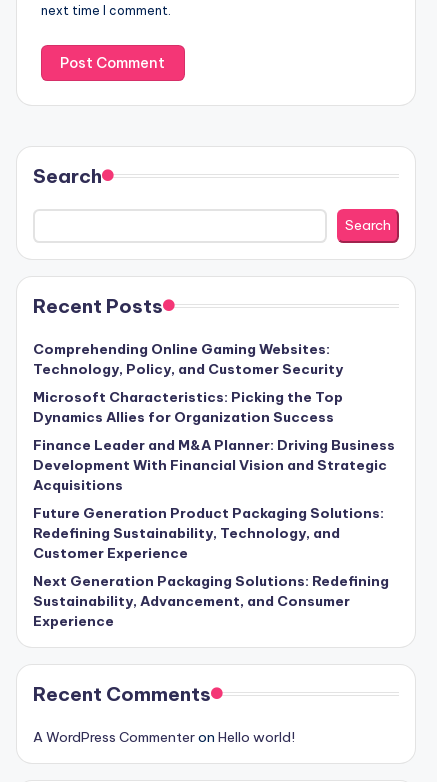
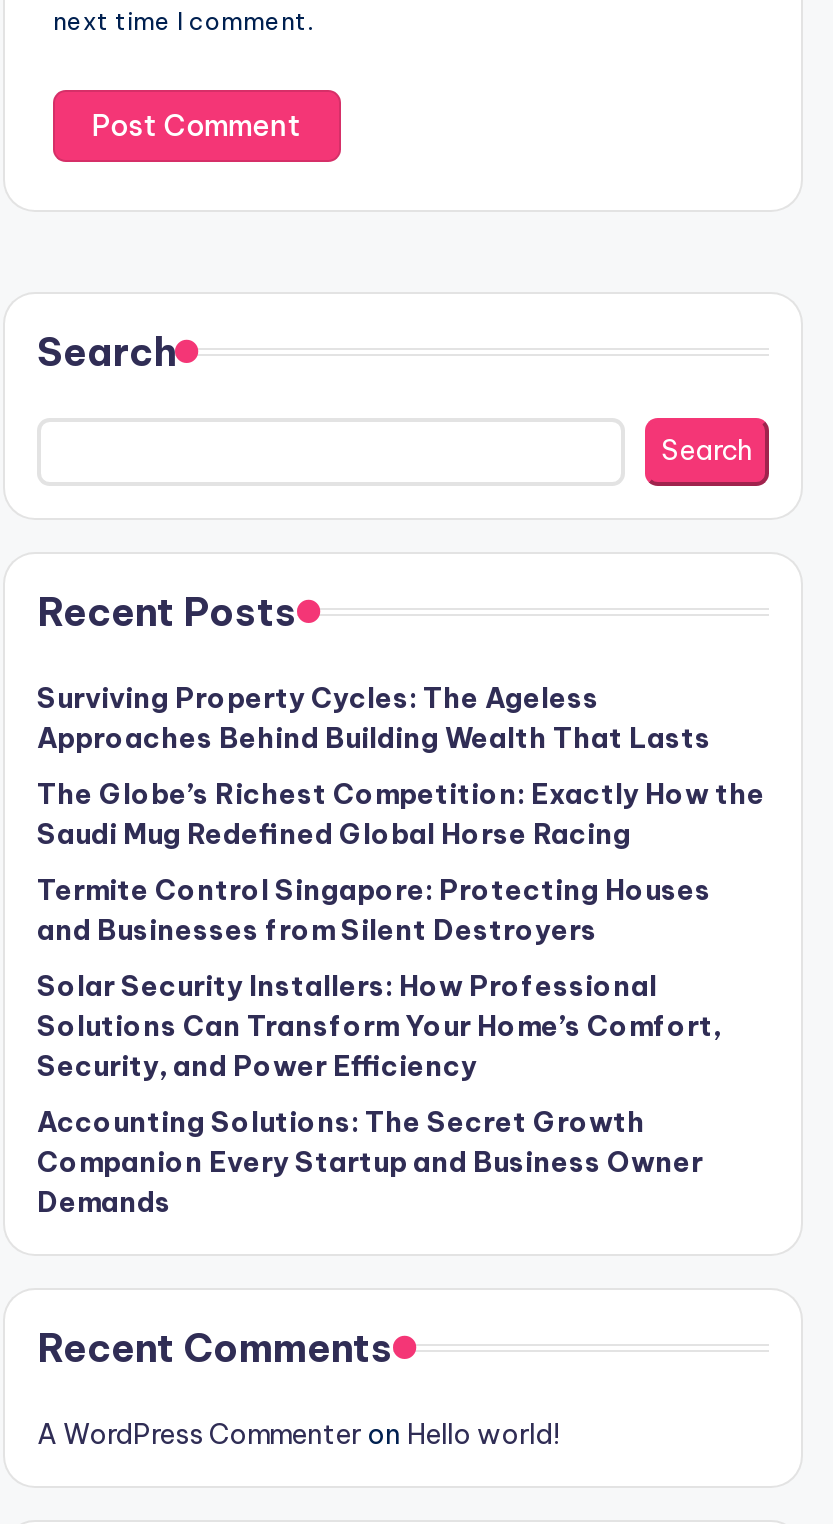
[33,340,343,378] Comprehending Online Gaming Websites: | Technology, Policy, and Customer Security -> [37,680,711,756] Surviving Property Cycles: The Ageless | Approaches Behind Building Wealth That Lasts
[33,388,343,426] Microsoft Characteristics: Picking the Top | Dynamics Allies for Organization Success -> [37,776,765,852] The Globe’s Richest Competition: Exactly How the | Saudi Mug Redefined Global Horse Racing
[33,436,395,494] Finance Leader and M&A Planner: Driving Business | Development With Financial Vision and Strategic | Acquisitions -> [37,872,711,948] Termite Control Singapore: Protecting Houses | and Businesses from Silent Destroyers
[33,504,384,562] Future Generation Product Packaging Solutions: | Redefining Sustainability, Technology, and | Customer Experience -> [37,968,721,1084] Solar Security Installers: How Professional | Solutions Can Transform Your Home’s Comfort, | Security, and Power Efficiency
[33,572,389,630] Next Generation Packaging Solutions: Redefining | Sustainability, Advancement, and Consumer | Experience -> [37,1104,703,1220] Accounting Solutions: The Secret Growth | Companion Every Startup and Business Owner | Demands

